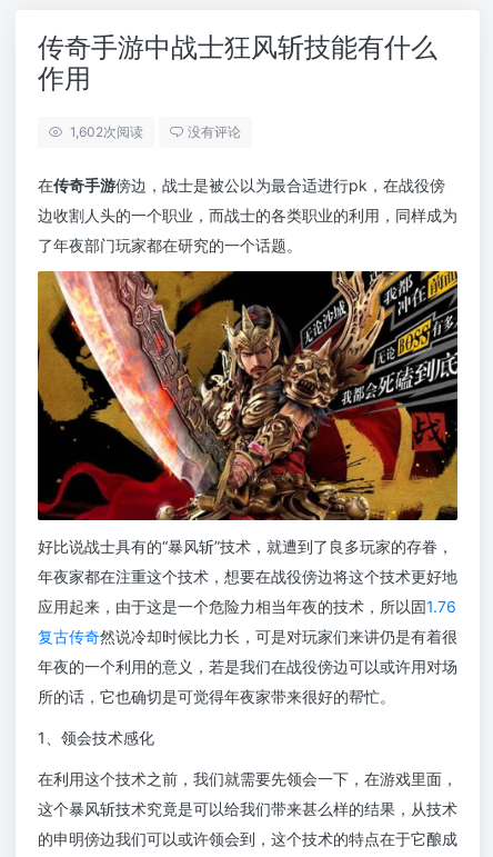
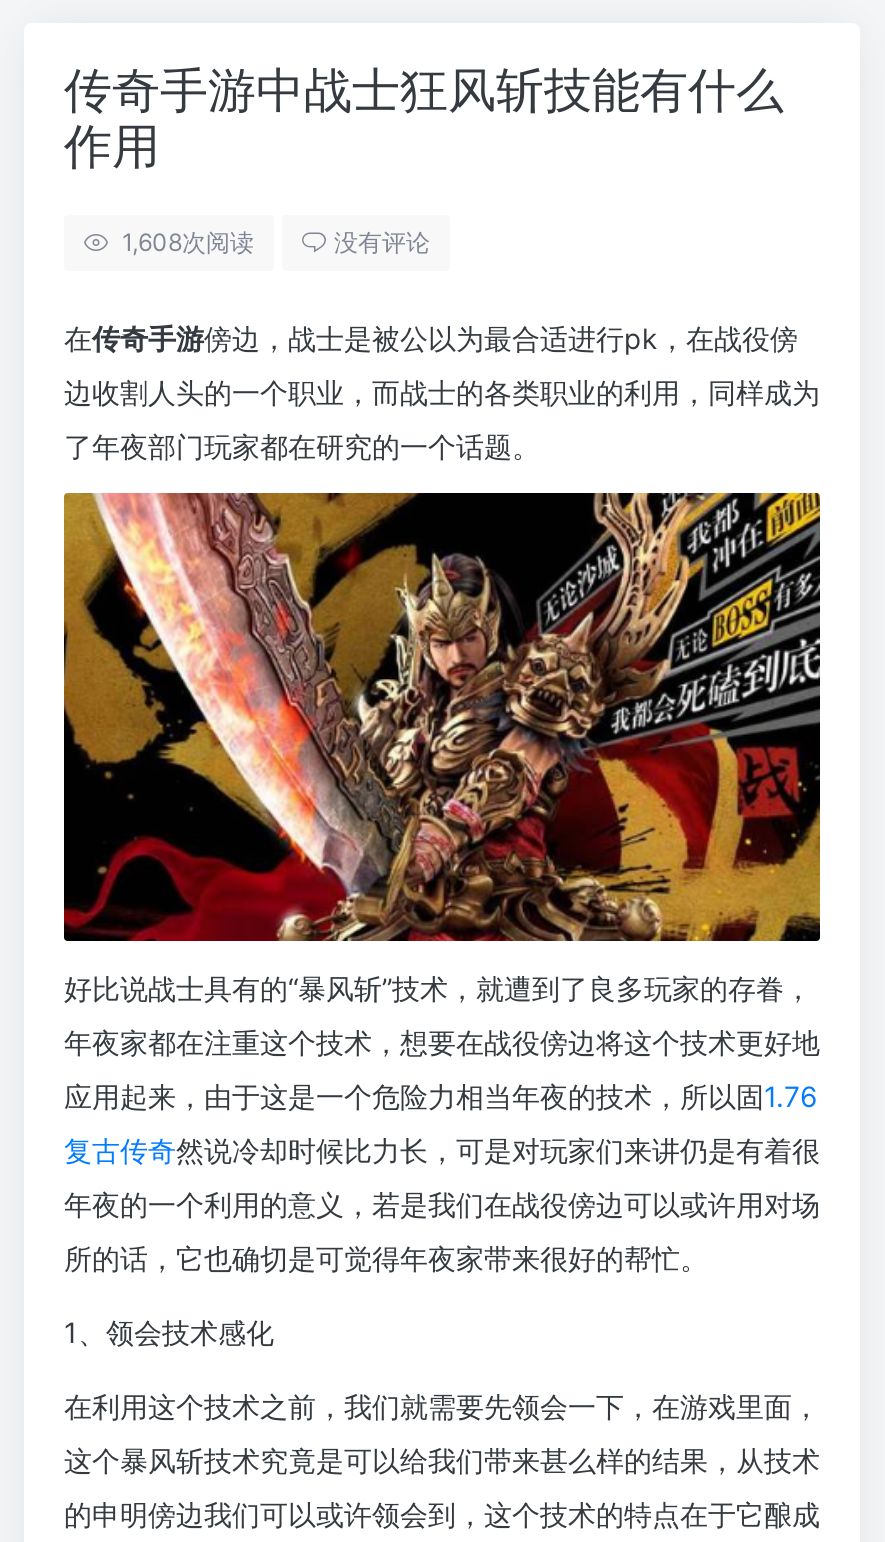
[70,123,143,140] 1,602次阅读 -> [122,227,254,257] 1,608次阅读

